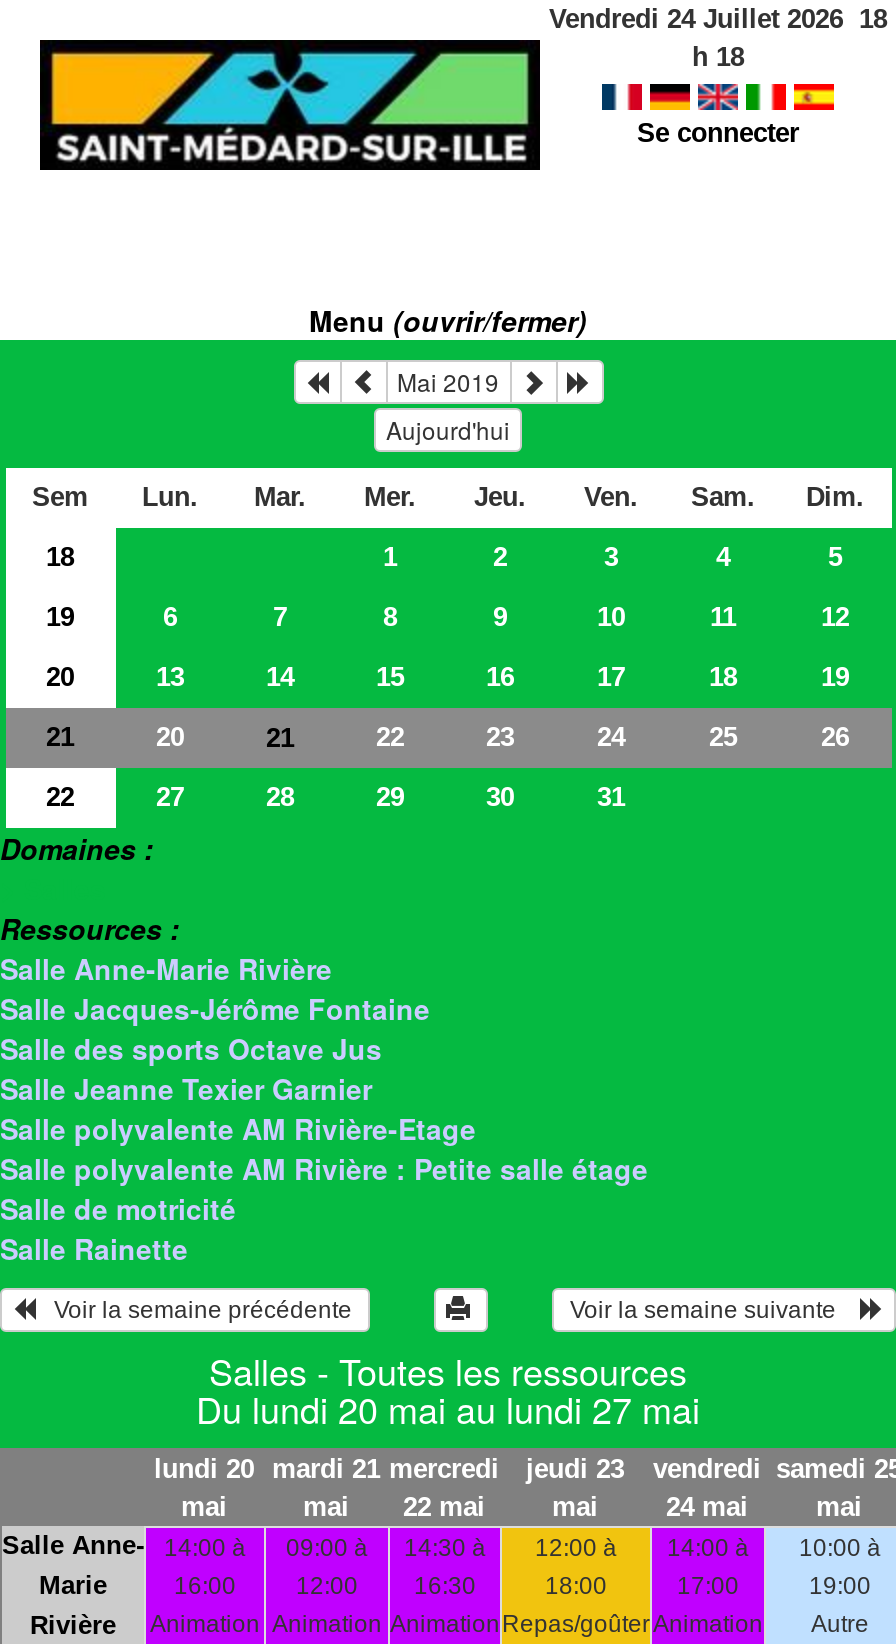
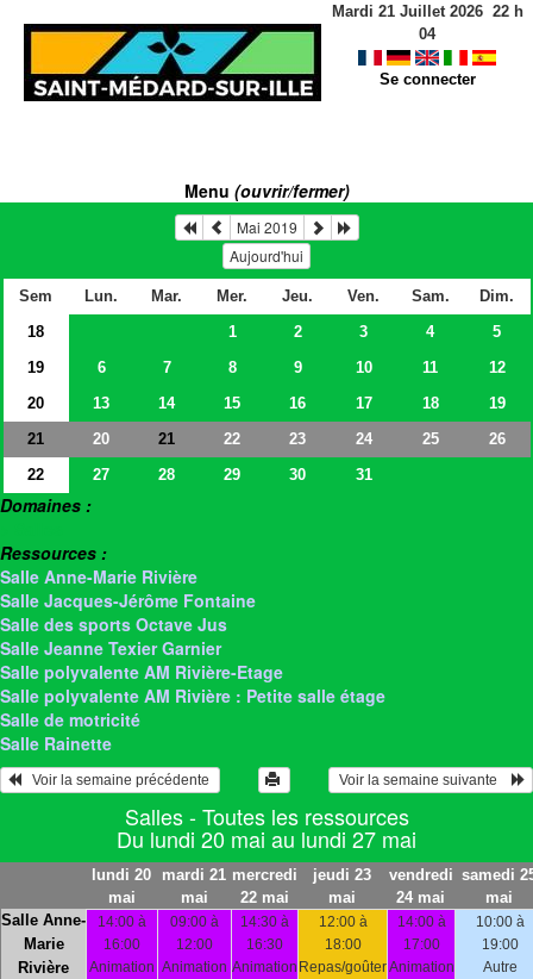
[549,4,887,72] Vendredi 24 Juillet 2026 18 | h 18 -> [331,2,523,43] Mardi 21 Juillet 2026 22 h | 04

